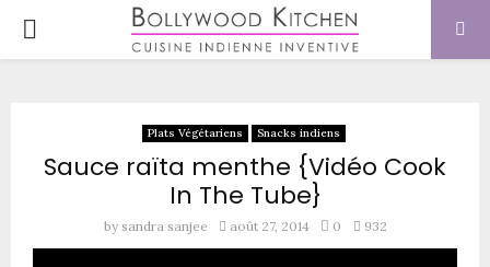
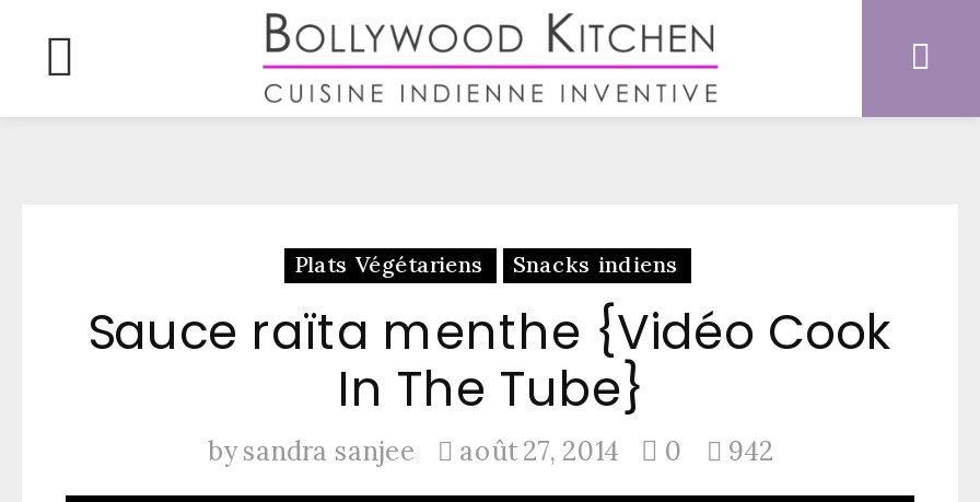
[104,218,387,234] by sandra sanjee août 27, 2014 0 932 -> [208,434,774,467] by sandra sanjee août 27, 2014 0 942

